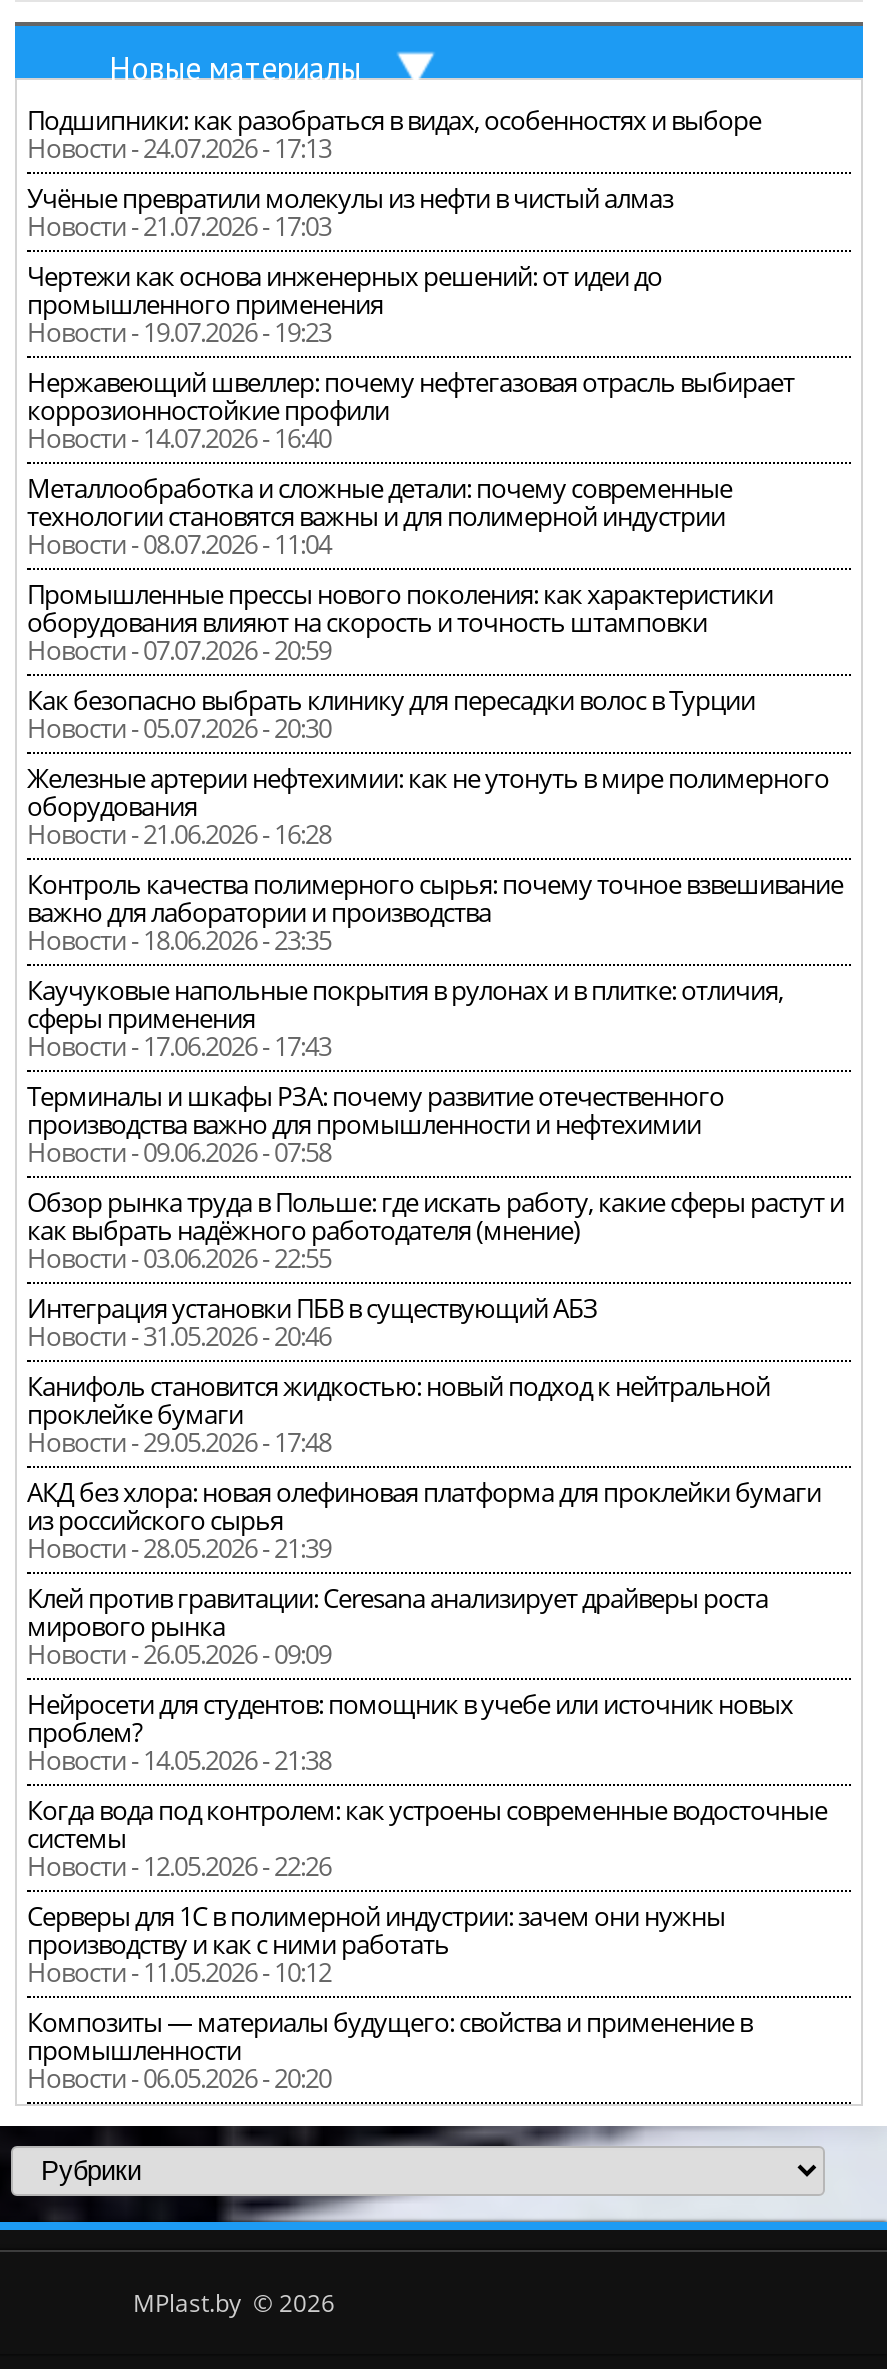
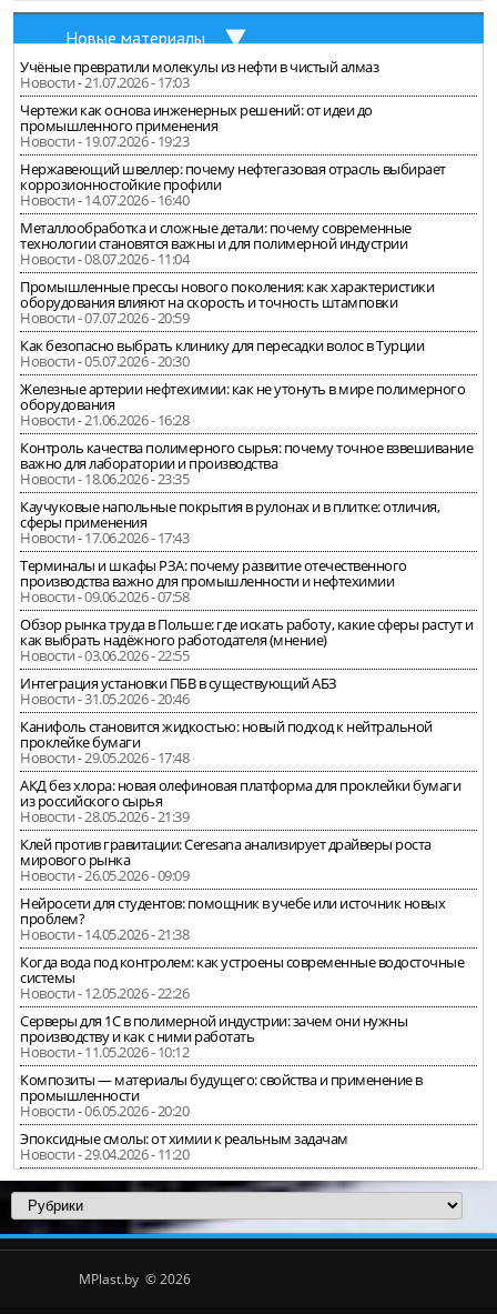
[27,102,761,166] Подшипники: как разобраться в видах, особенностях и выборе | Новости - 24.07.2026 - 17:13 -> none
moved [27,180,844,2096] -> [20,57,473,1121]: Учёные превратили молекулы из нефти в чистый алмаз | Новости - 21.07.2026 - 17:03 | Чертежи как основа инженерных решений: от идеи до | ... | промышленности | Новости - 06.05.2026 - 20:20
none -> [20,1129,348,1164] Эпоксидные смолы: от химии к реальным задачам | Новости - 29.04.2026 - 11:20

